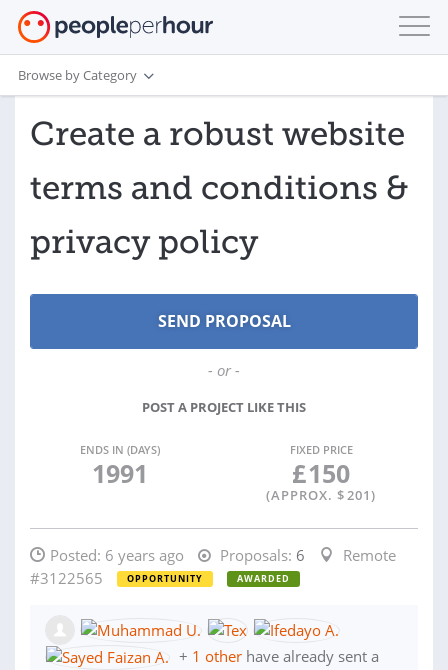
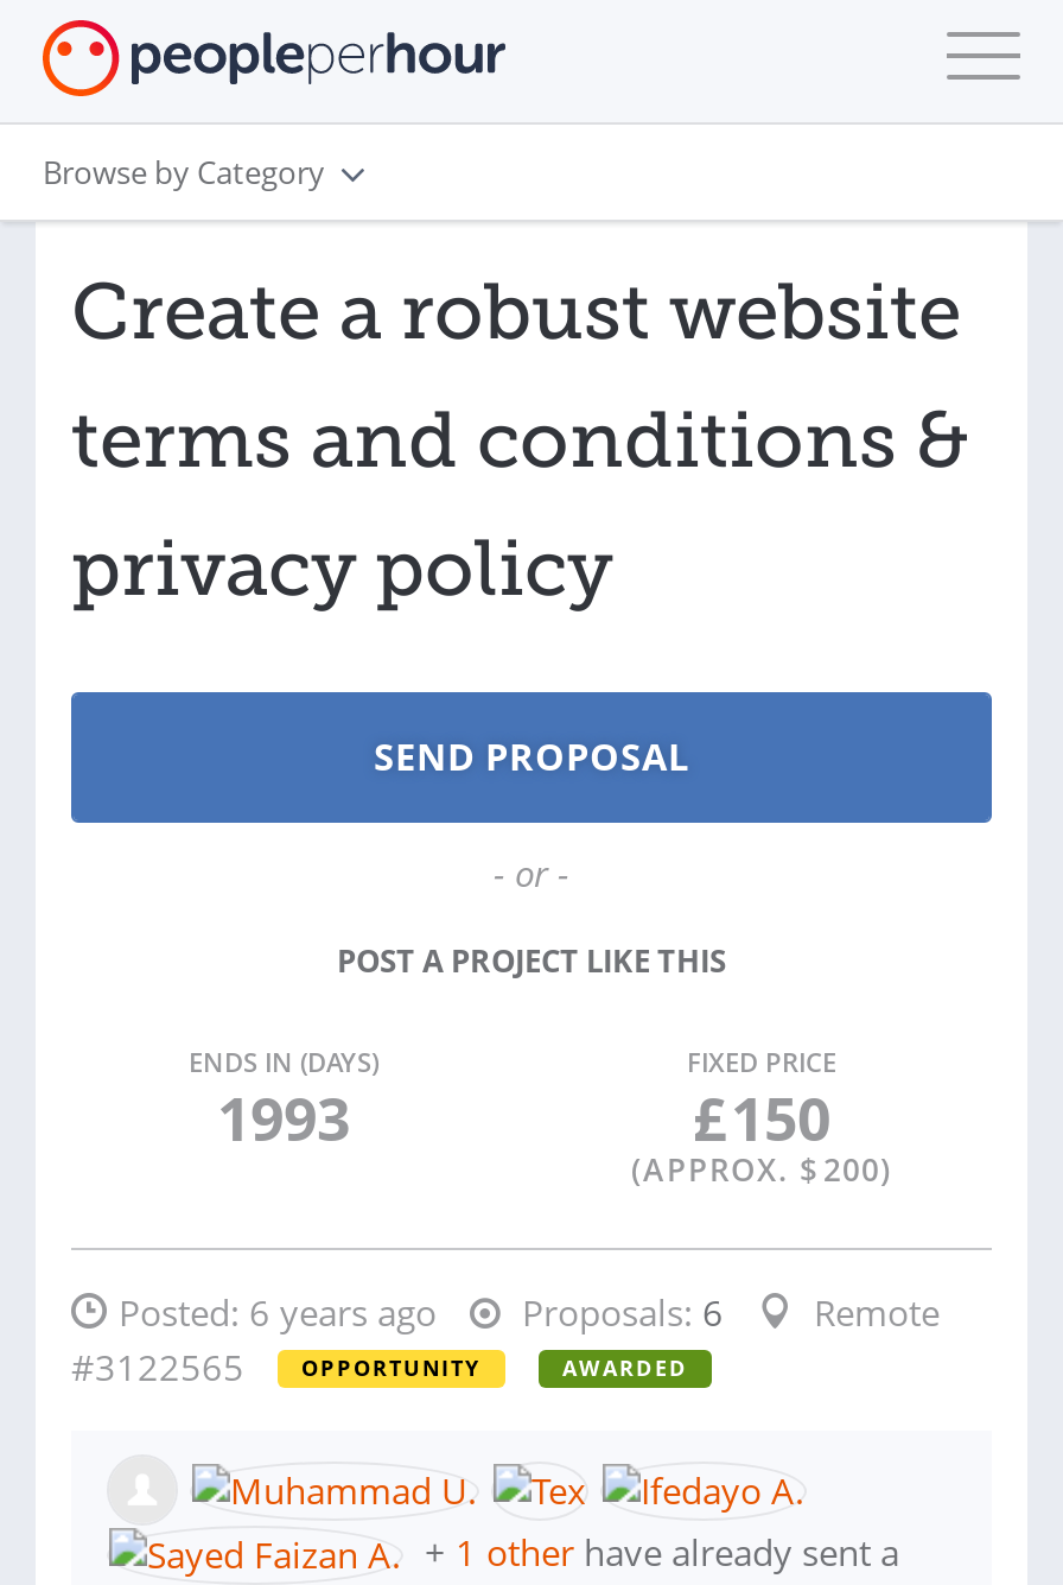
[91,456,147,490] 1991 -> [217,1077,350,1158] 1993
[266,486,376,504] (APPROX. $ 201) -> [631,1148,892,1191] (APPROX. $ 200)

